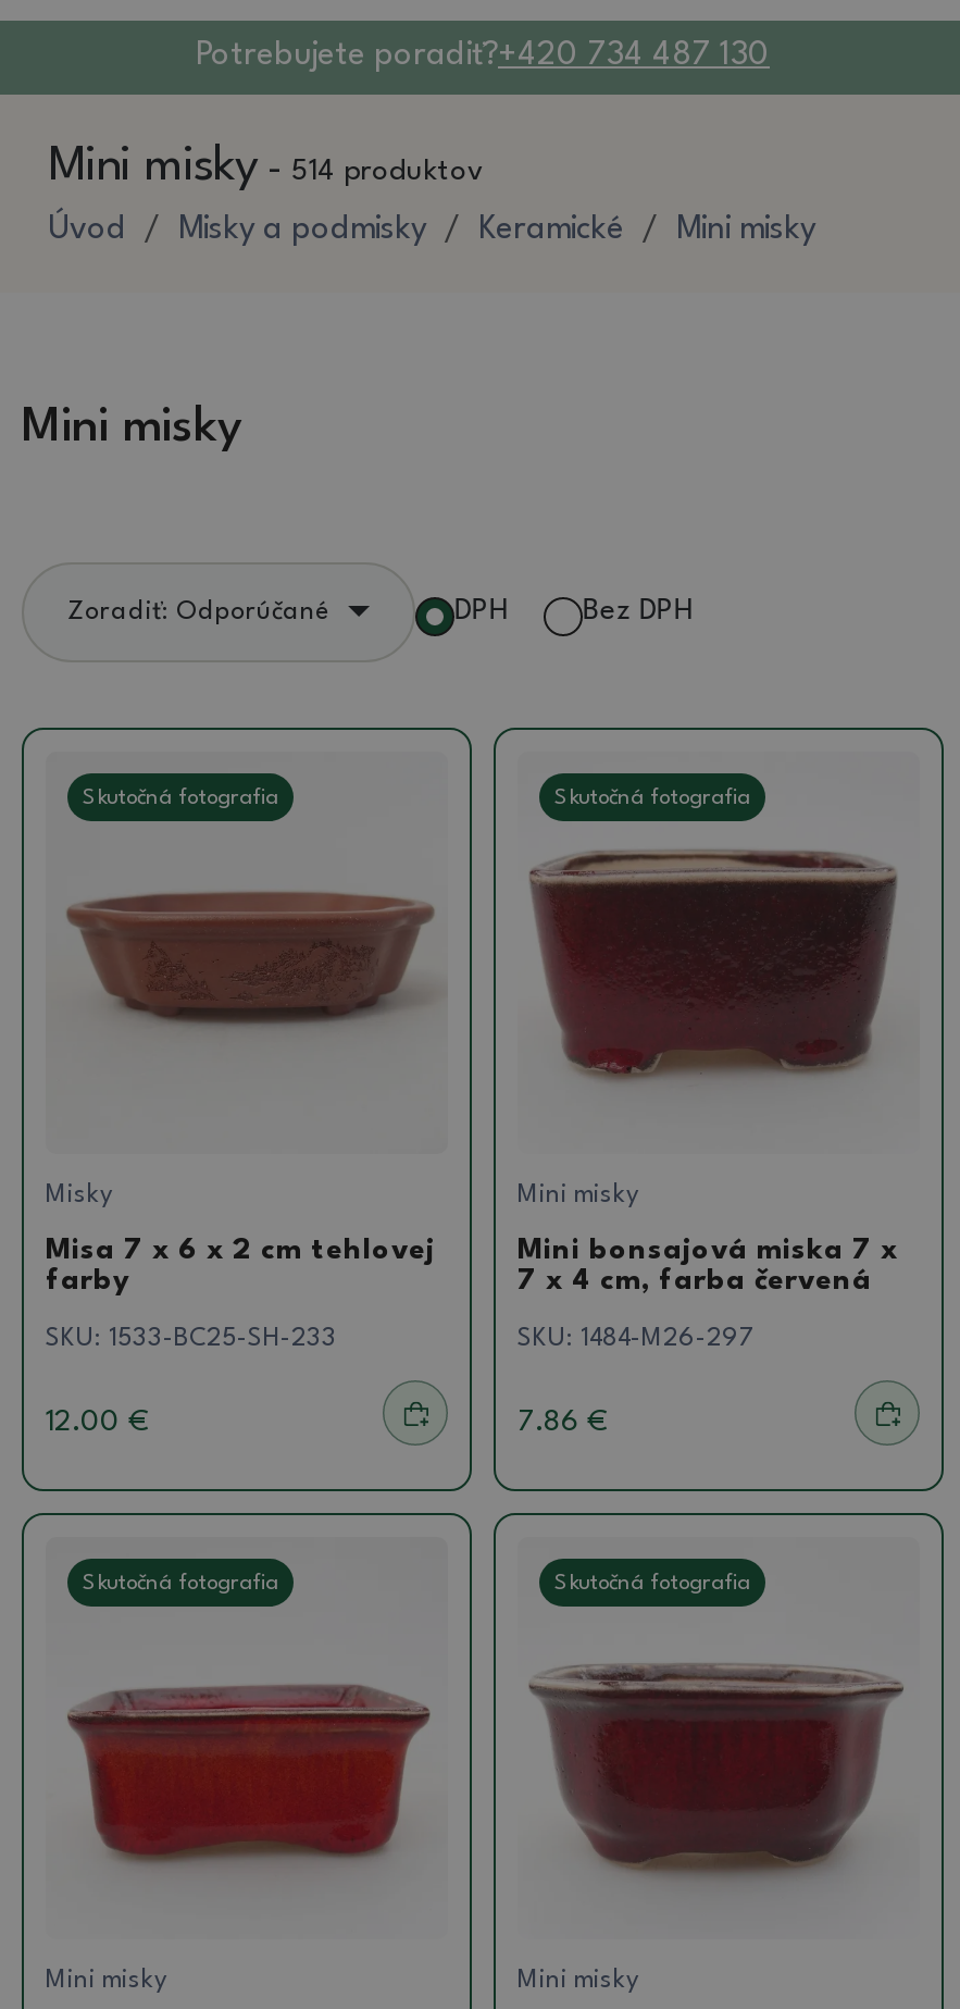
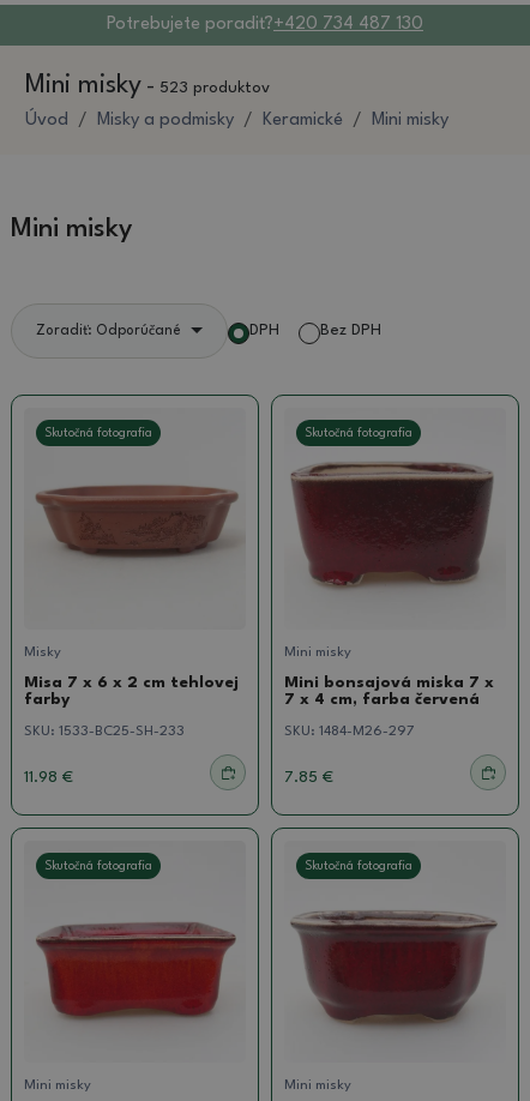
[48,143,483,191] Mini misky - 514 produktov -> [25,72,270,99] Mini misky - 523 produktov
[46,1409,148,1438] 12.00 € -> [24,770,73,786] 11.98 €
[518,1409,607,1438] 7.86 € -> [284,770,333,786] 7.85 €

